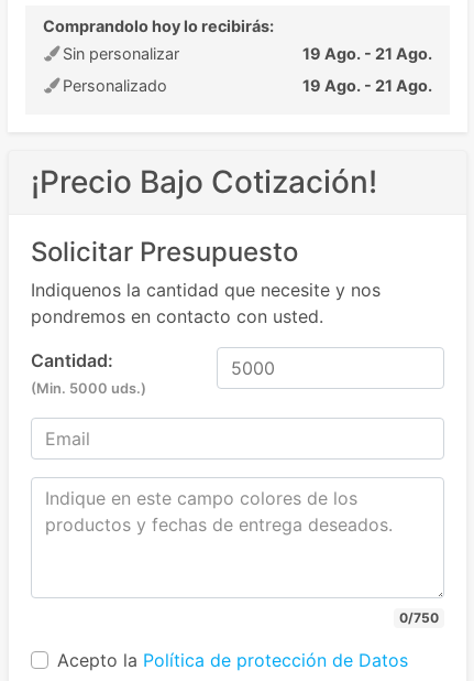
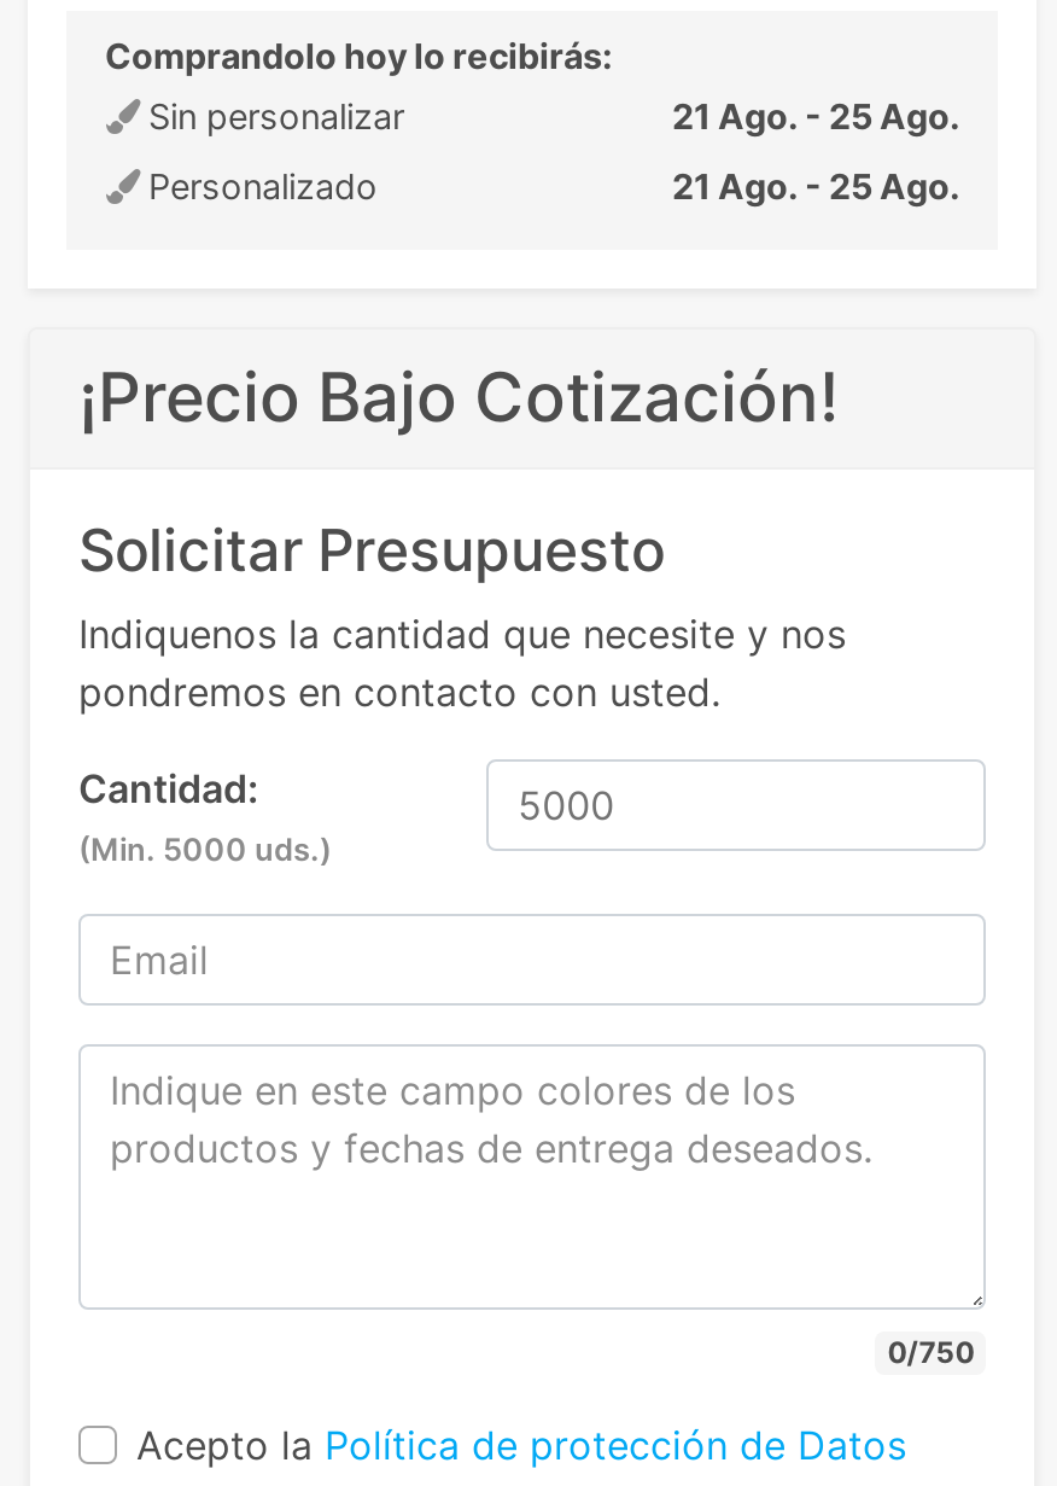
[302,44,432,63] 19 Ago. - 21 Ago. -> [672,95,959,136] 21 Ago. - 25 Ago.
[302,76,432,95] 19 Ago. - 21 Ago. -> [672,165,959,206] 21 Ago. - 25 Ago.

